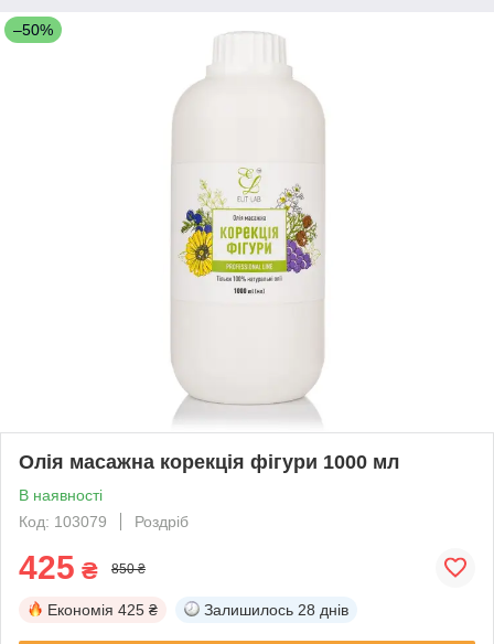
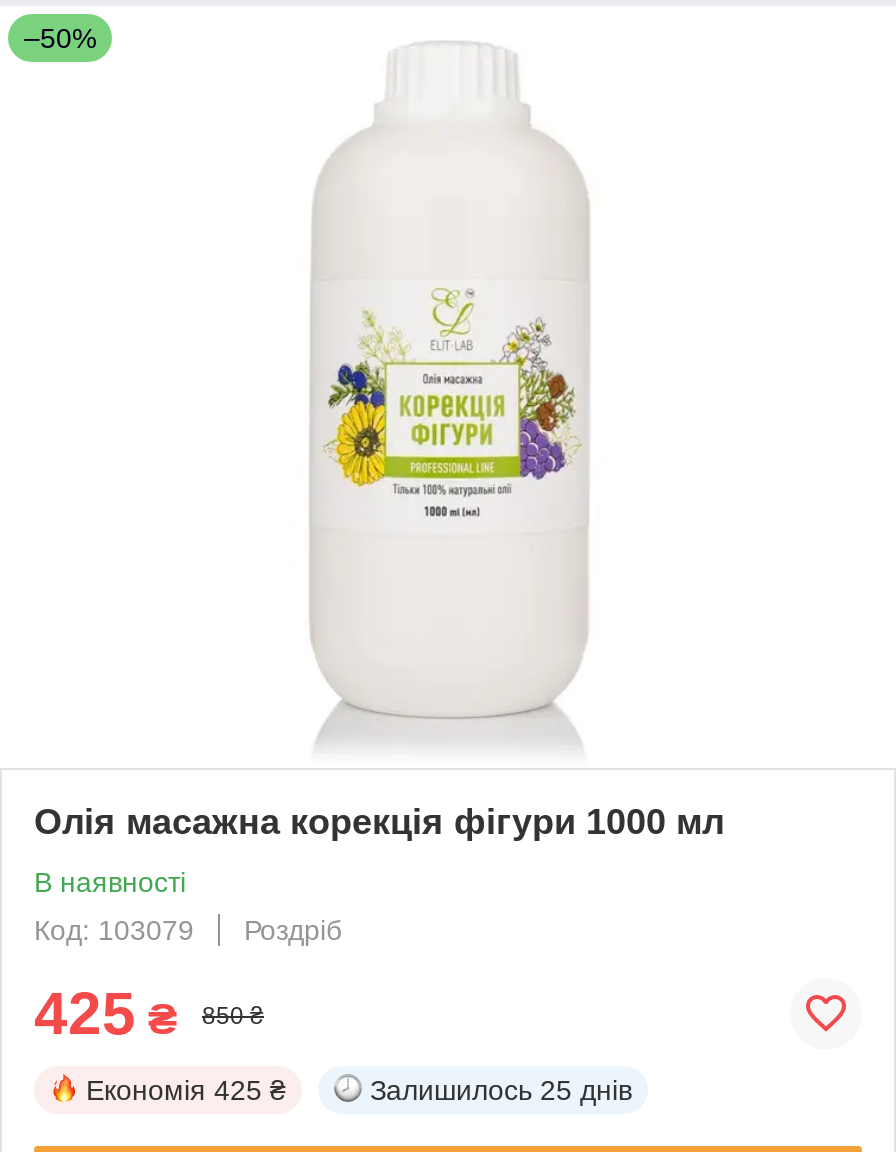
[204,601,348,618] Залишилось 28 днів -> [370,1074,632,1106] Залишилось 25 днів

